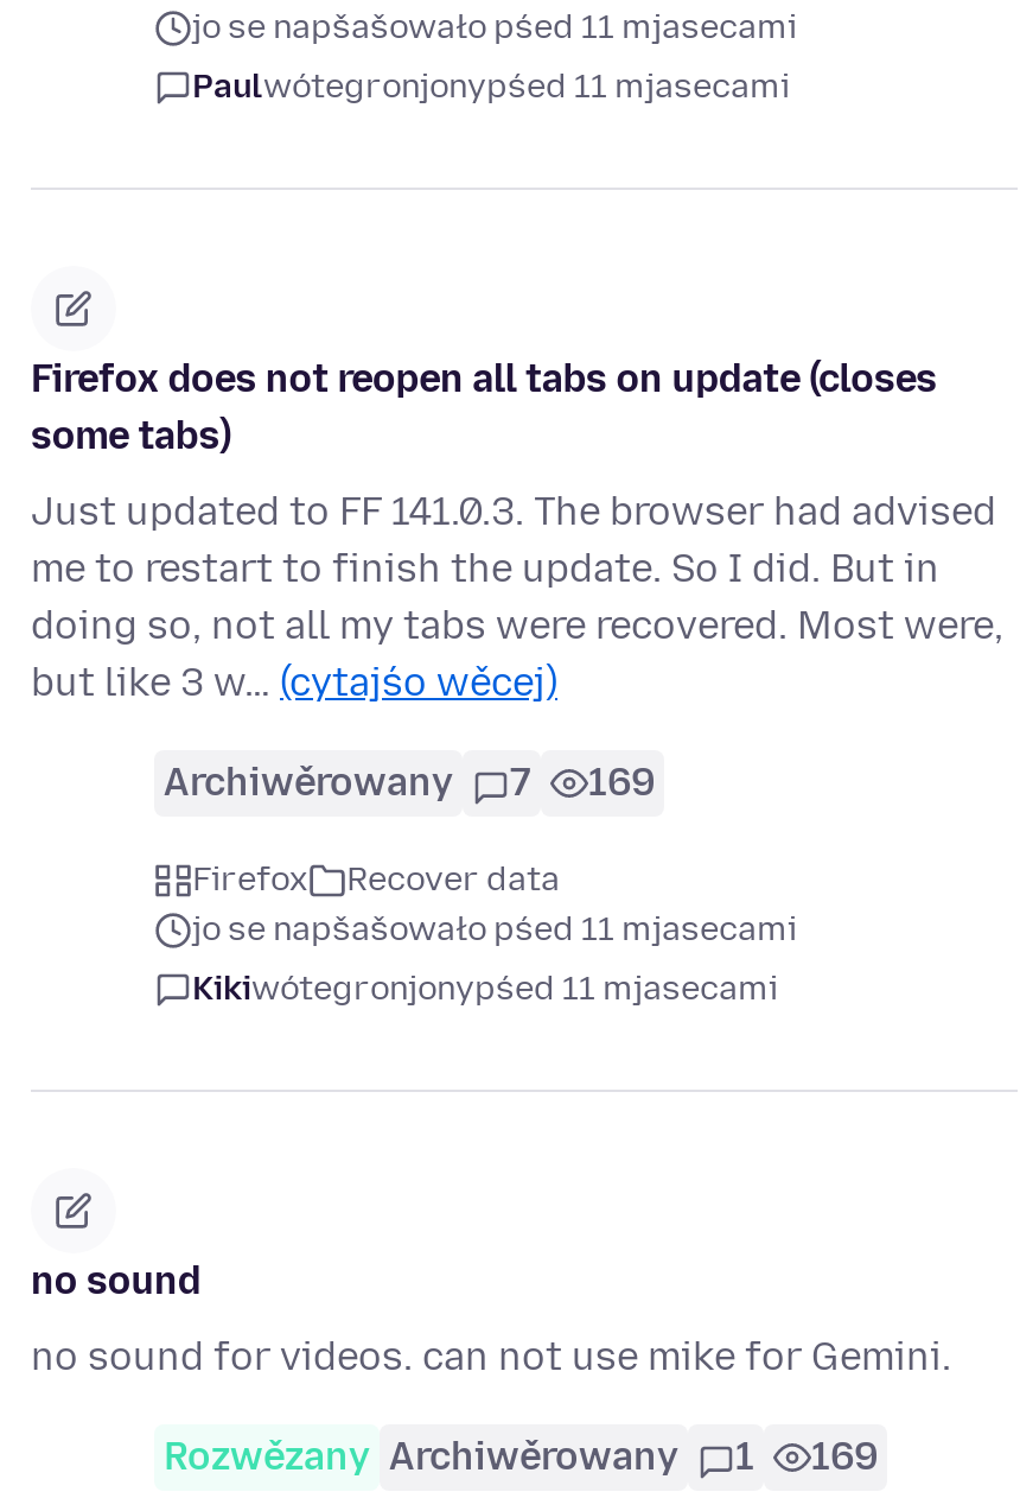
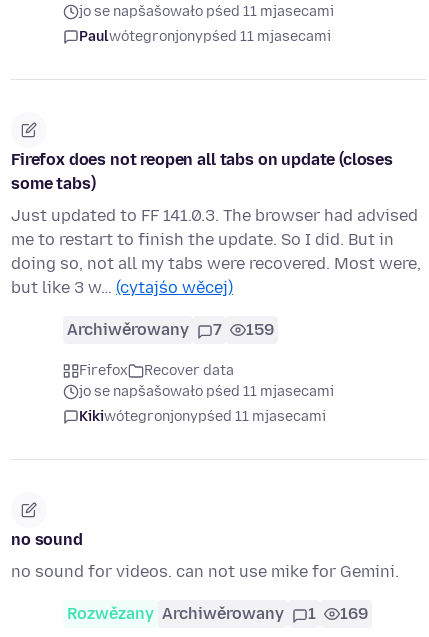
[164,761,655,806] Archiwěrowany 7 169 -> [67,320,274,339] Archiwěrowany 7 159

